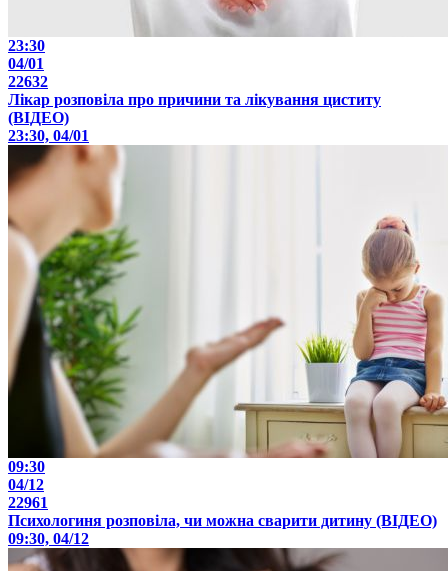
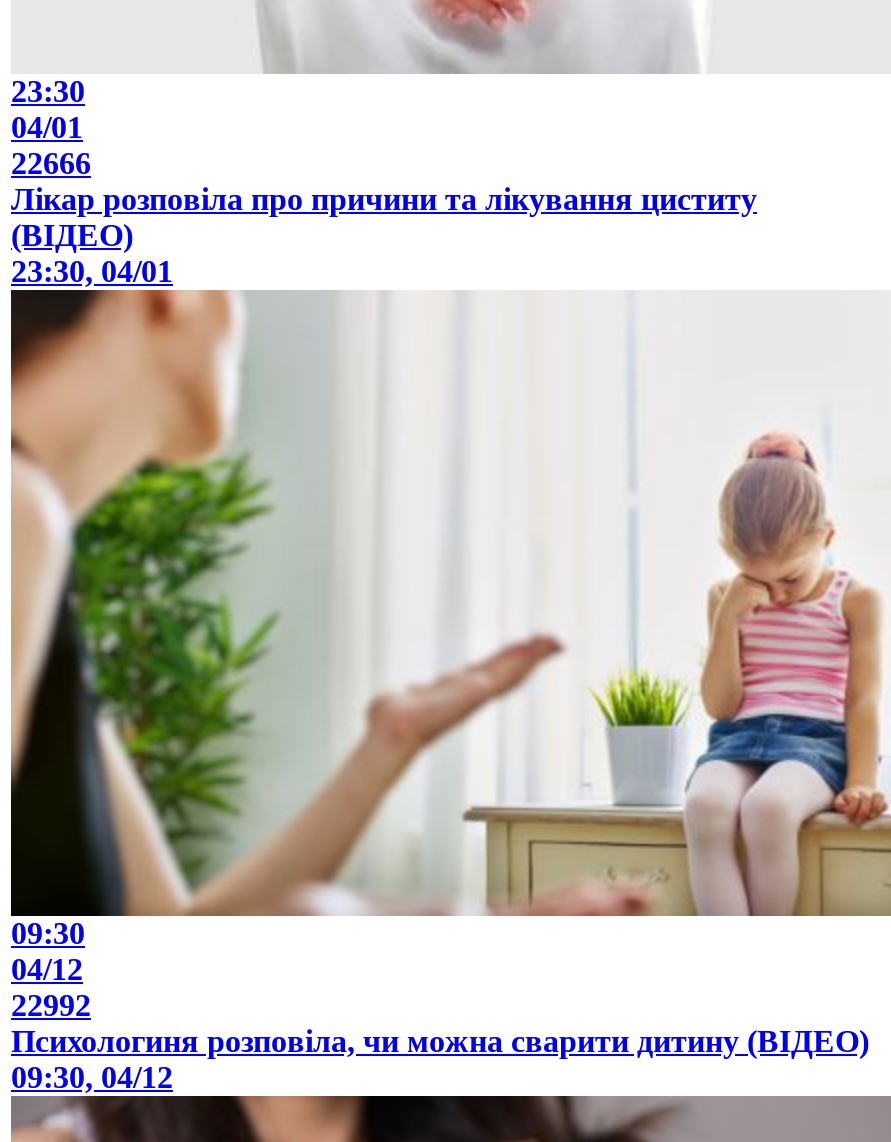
[8,72,48,89] 22632 -> [11,145,91,179] 22666
[8,493,48,510] 22961 -> [11,987,91,1021] 22992

